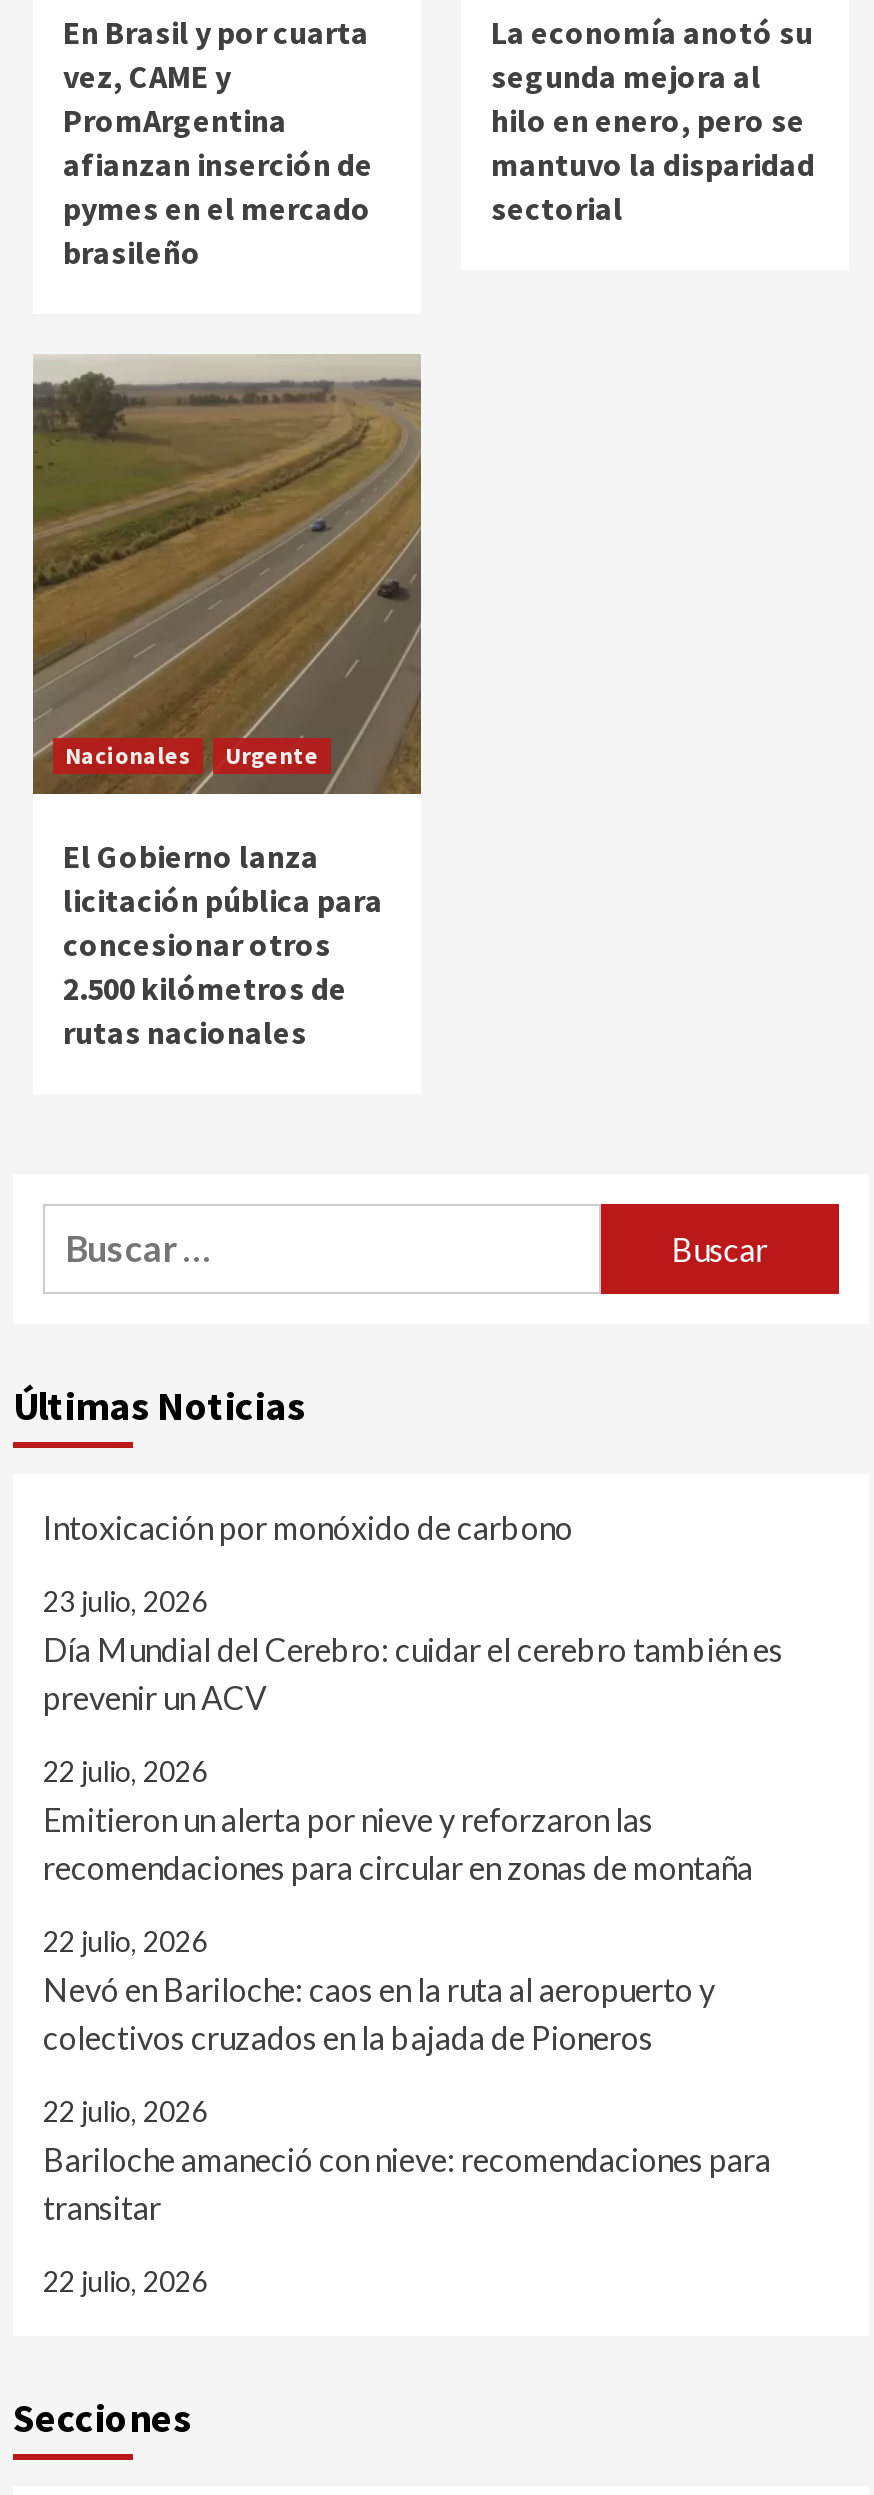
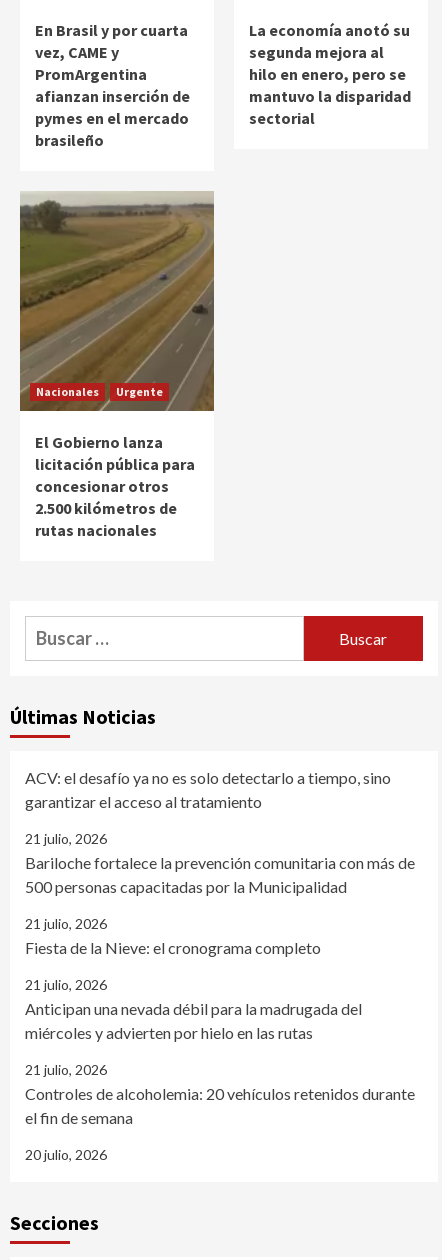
[43,1509,573,1547] Intoxicación por monóxido de carbono -> [25,768,391,811] ACV: el desafío ya no es solo detectarlo a tiempo, sino | garantizar el acceso al tratamiento
[43,1585,783,1717] 23 julio, 2026 | Día Mundial del Cerebro: cuidar el cerebro también es | prevenir un ACV -> [25,830,415,896] 21 julio, 2026 | Bariloche fortalece la prevención comunitaria con más de | 500 personas capacitadas por la Municipalidad
[43,1755,753,1887] 22 julio, 2026 | Emitieron un alerta por nieve y reforzaron las | recomendaciones para circular en zonas de montaña -> [25,915,321,957] 21 julio, 2026 | Fiesta de la Nieve: el cronograma completo
[43,1925,715,2057] 22 julio, 2026 | Nevó en Bariloche: caos en la ruta al aeropuerto y | colectivos cruzados en la bajada de Pioneros -> [25,976,362,1042] 21 julio, 2026 | Anticipan una nevada débil para la madrugada del | miércoles y advierten por hielo en las rutas
[43,2095,771,2227] 22 julio, 2026 | Bariloche amaneció con nieve: recomendaciones para | transitar -> [25,1061,415,1127] 21 julio, 2026 | Controles de alcoholemia: 20 vehículos retenidos durante | el fin de semana
[43,2265,207,2299] 22 julio, 2026 -> [25,1146,107,1163] 20 julio, 2026

